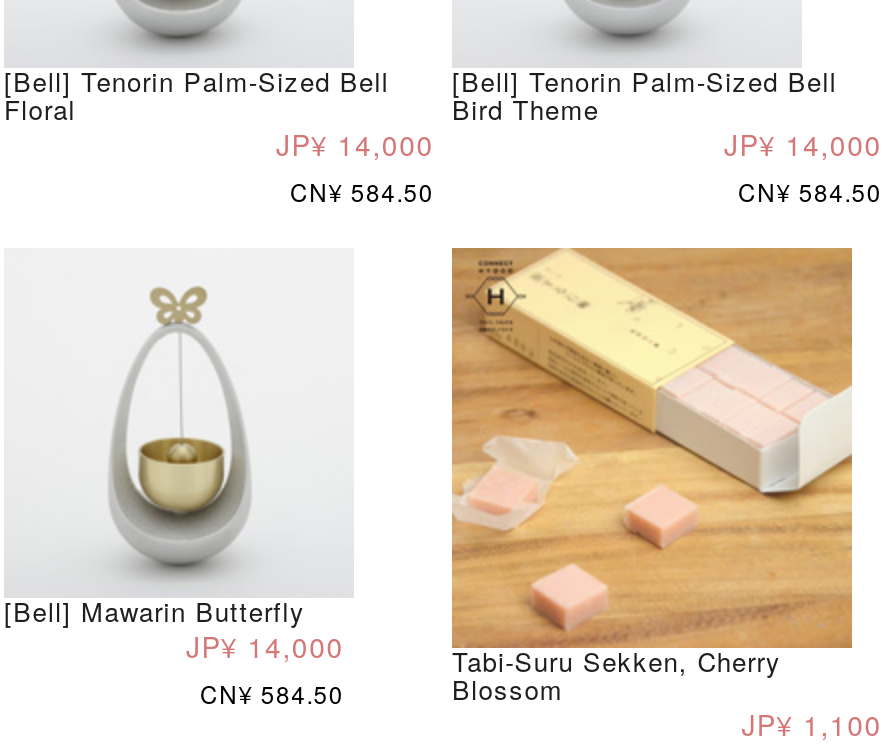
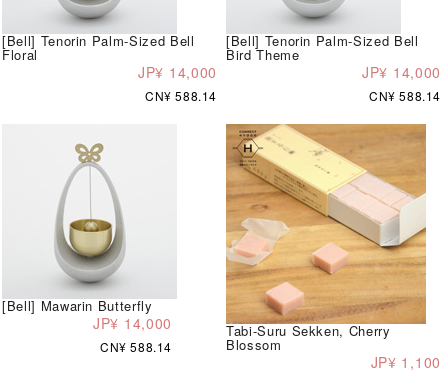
[290,173,434,207] CN¥ 584.50 -> [145,87,217,104] CN¥ 588.14
[738,173,882,207] CN¥ 584.50 -> [369,87,441,104] CN¥ 588.14
[200,675,344,709] CN¥ 584.50 -> [100,338,172,355] CN¥ 588.14

